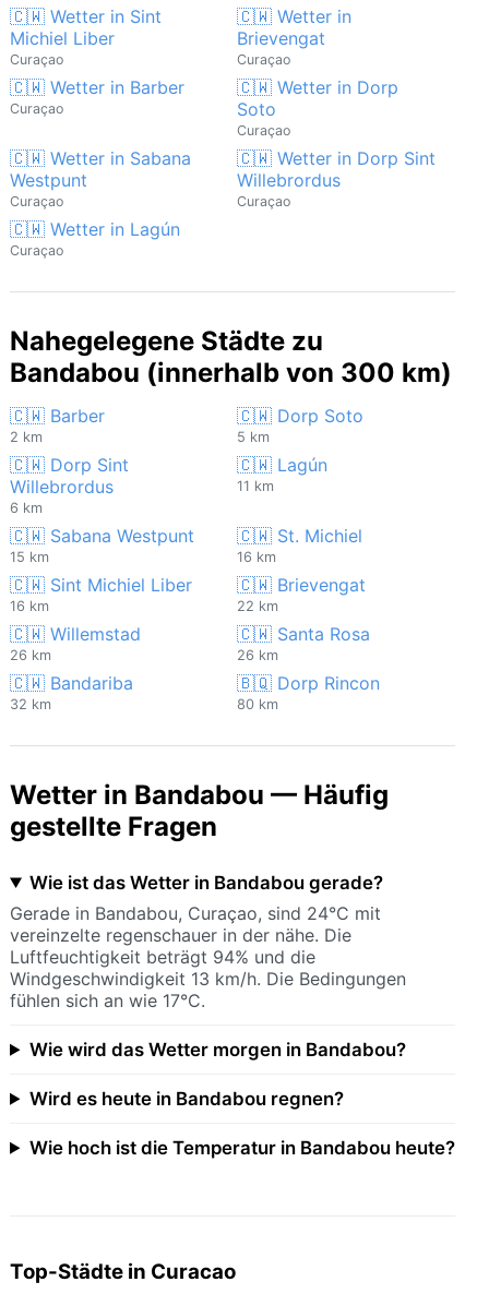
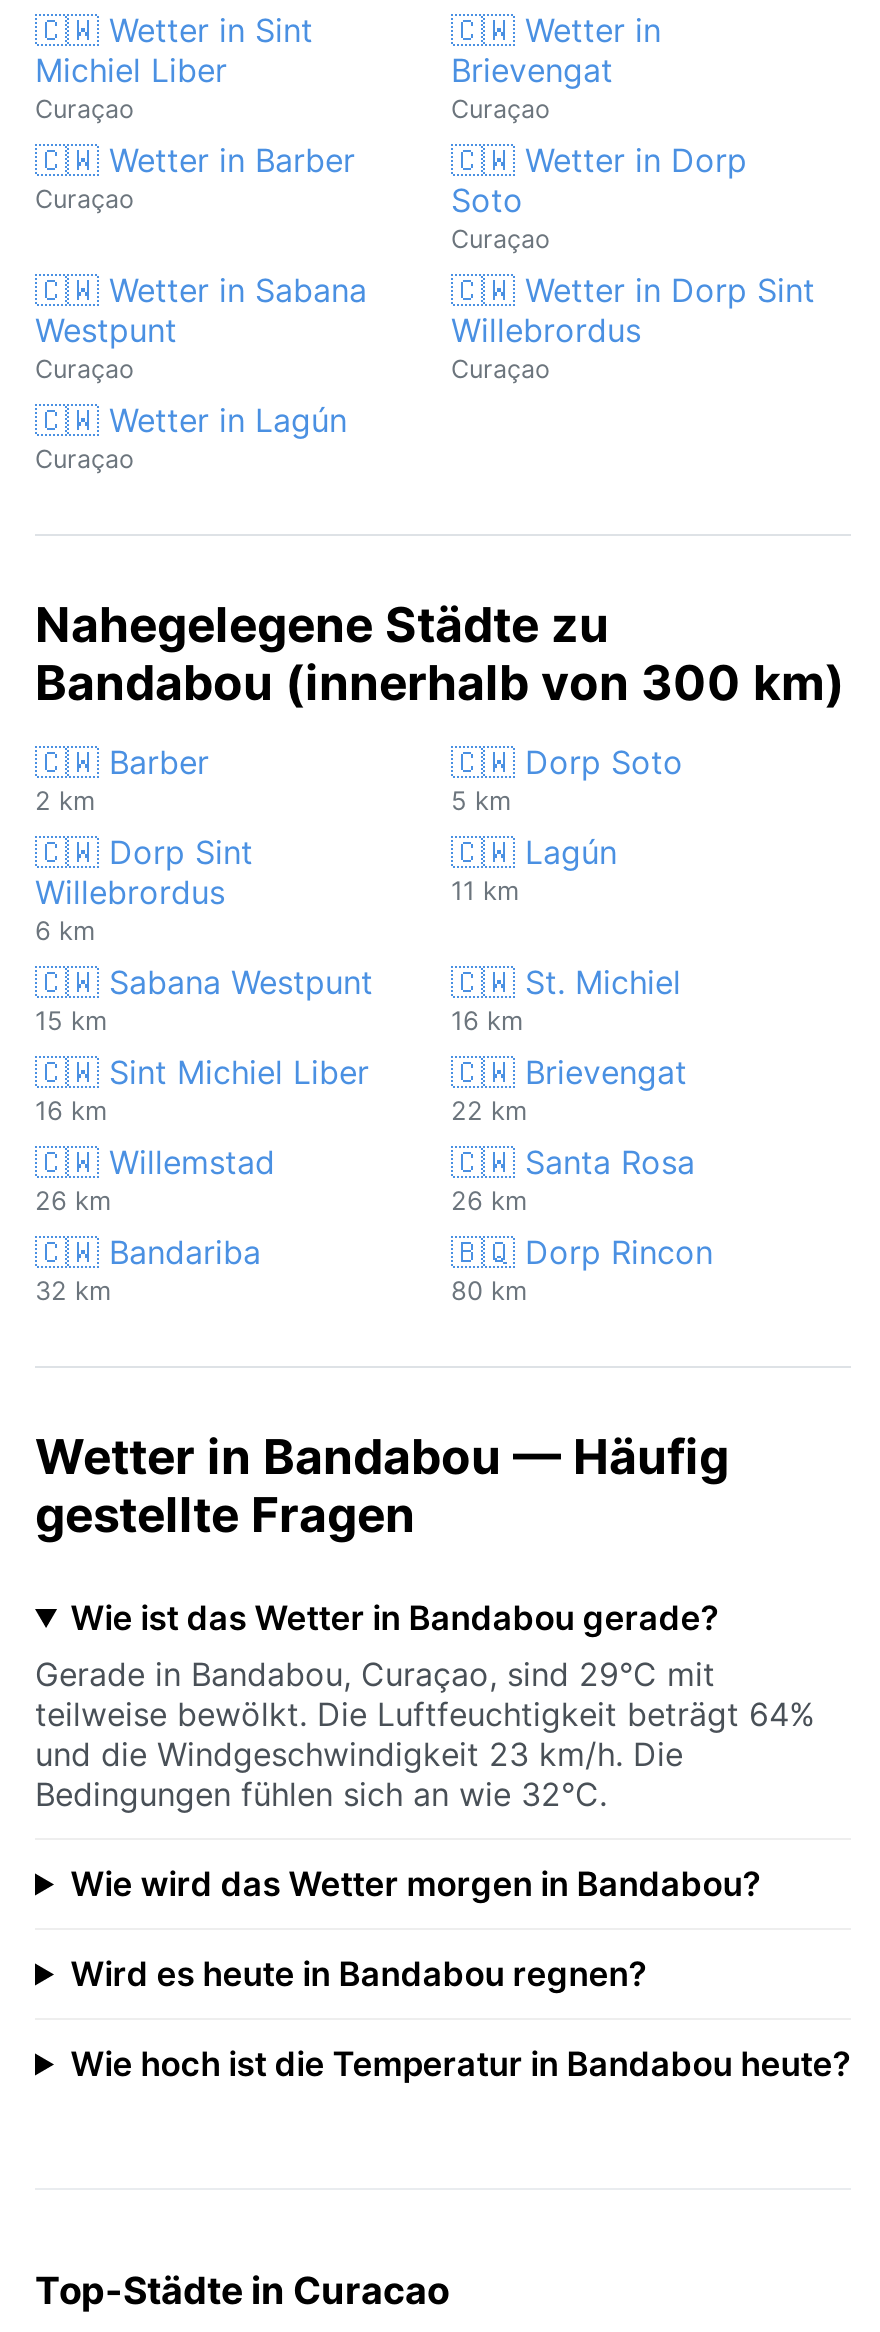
[10,902,406,1011] Gerade in Bandabou, Curaçao, sind 24°C mit | vereinzelte regenschauer in der nähe. Die | Luftfeuchtigkeit beträgt 94% und die | Windgeschwindigkeit 13 km/h. Die Bedingungen | fühlen sich an wie 17°C. -> [35,1654,815,1814] Gerade in Bandabou, Curaçao, sind 29°C mit | teilweise bewölkt. Die Luftfeuchtigkeit beträgt 64% | und die Windgeschwindigkeit 23 km/h. Die | Bedingungen fühlen sich an wie 32°C.

